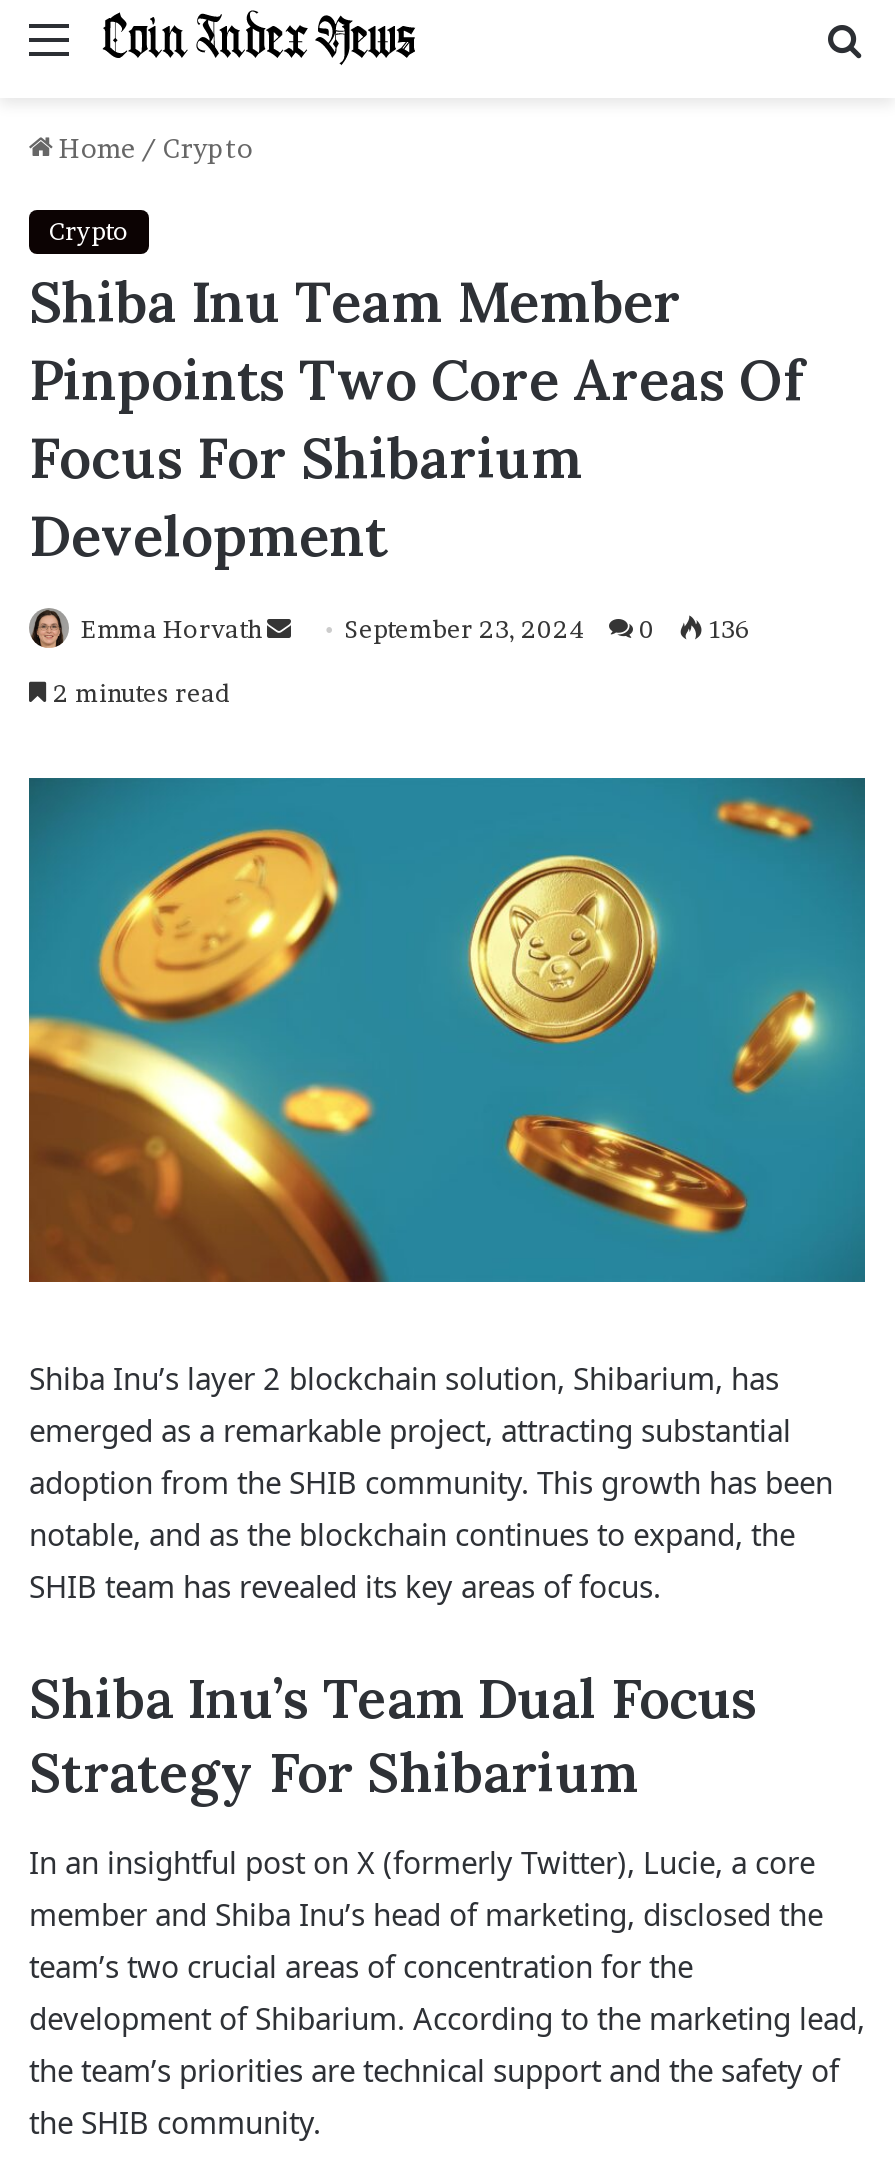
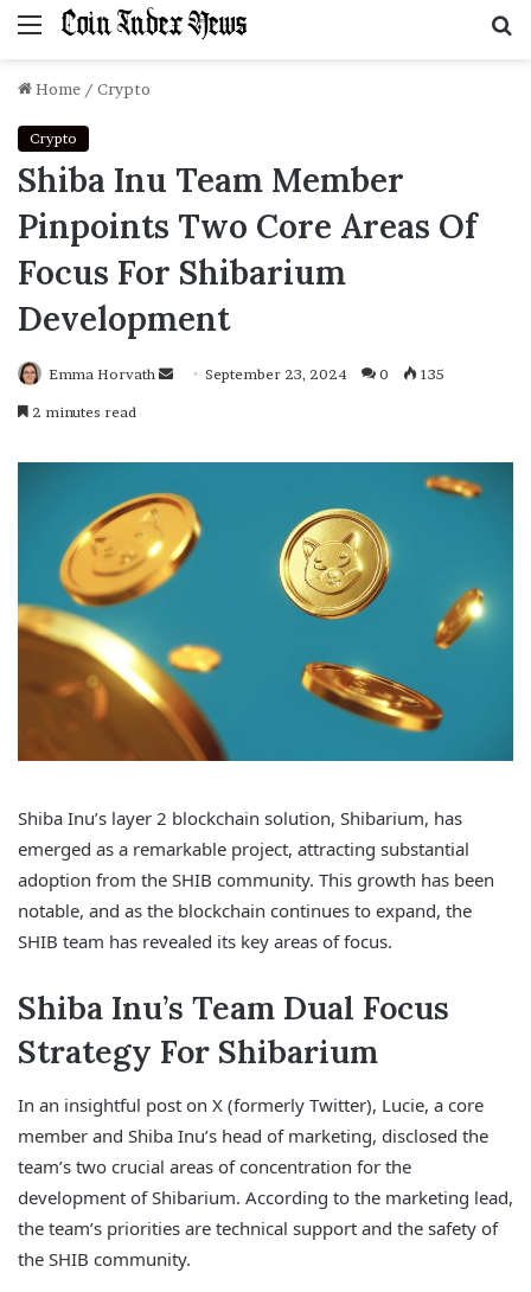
[703,614,751,644] 136 -> [417,365,444,383] 135

